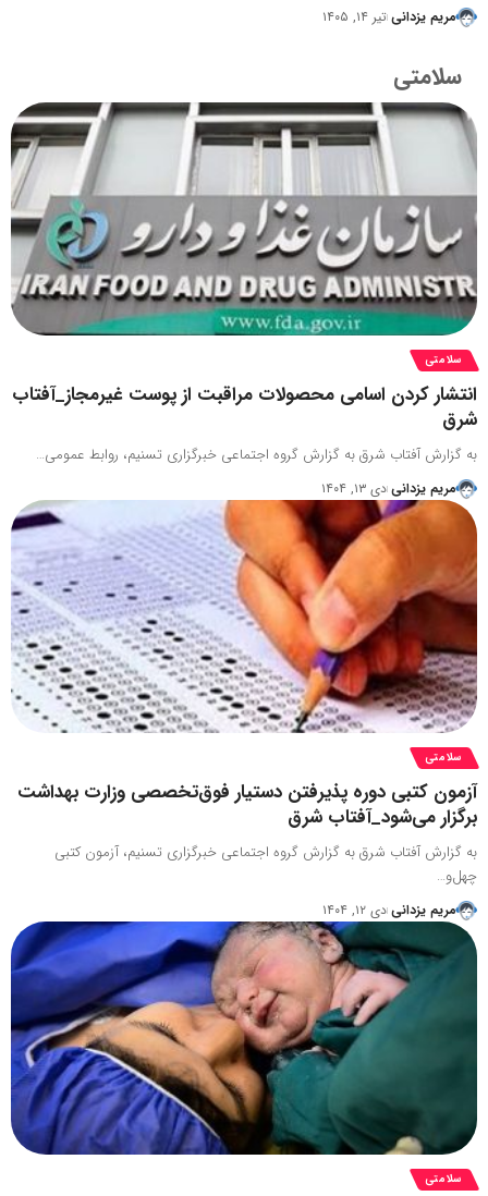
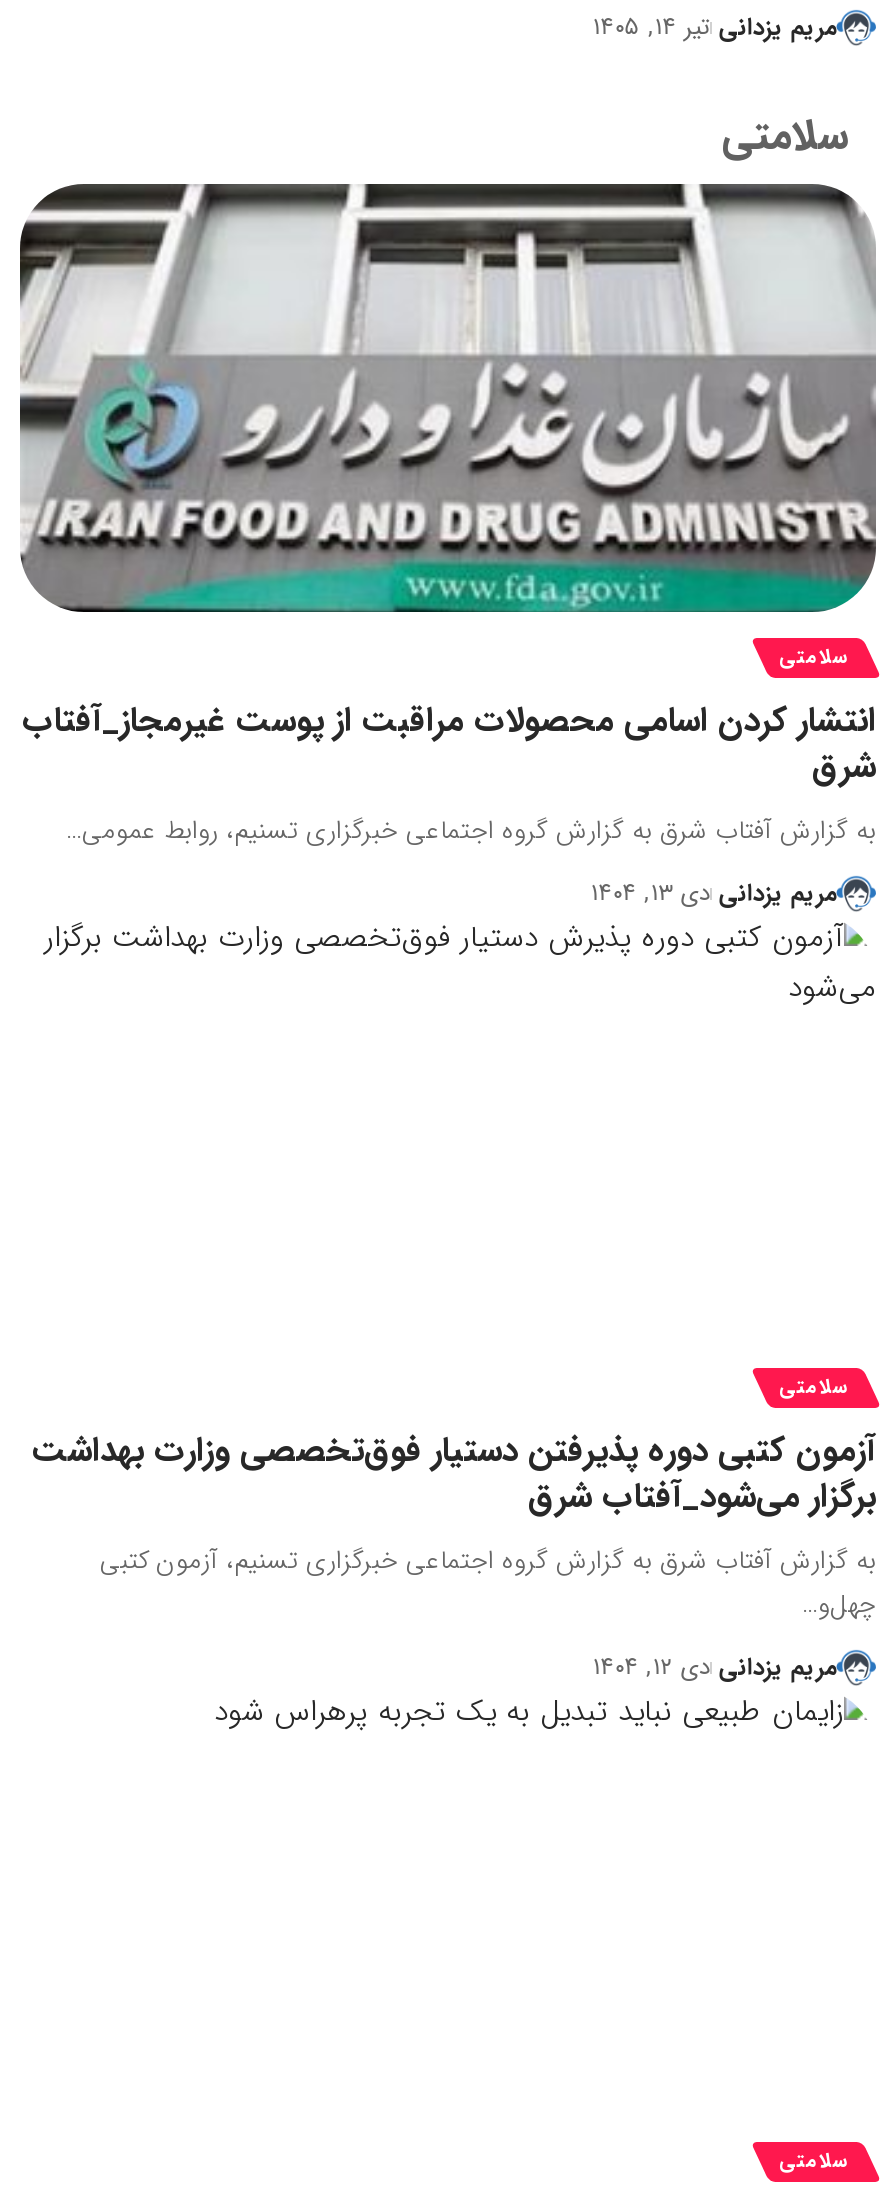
[10,499,478,734] [image] -> none
[10,920,478,1156] [image] -> none

